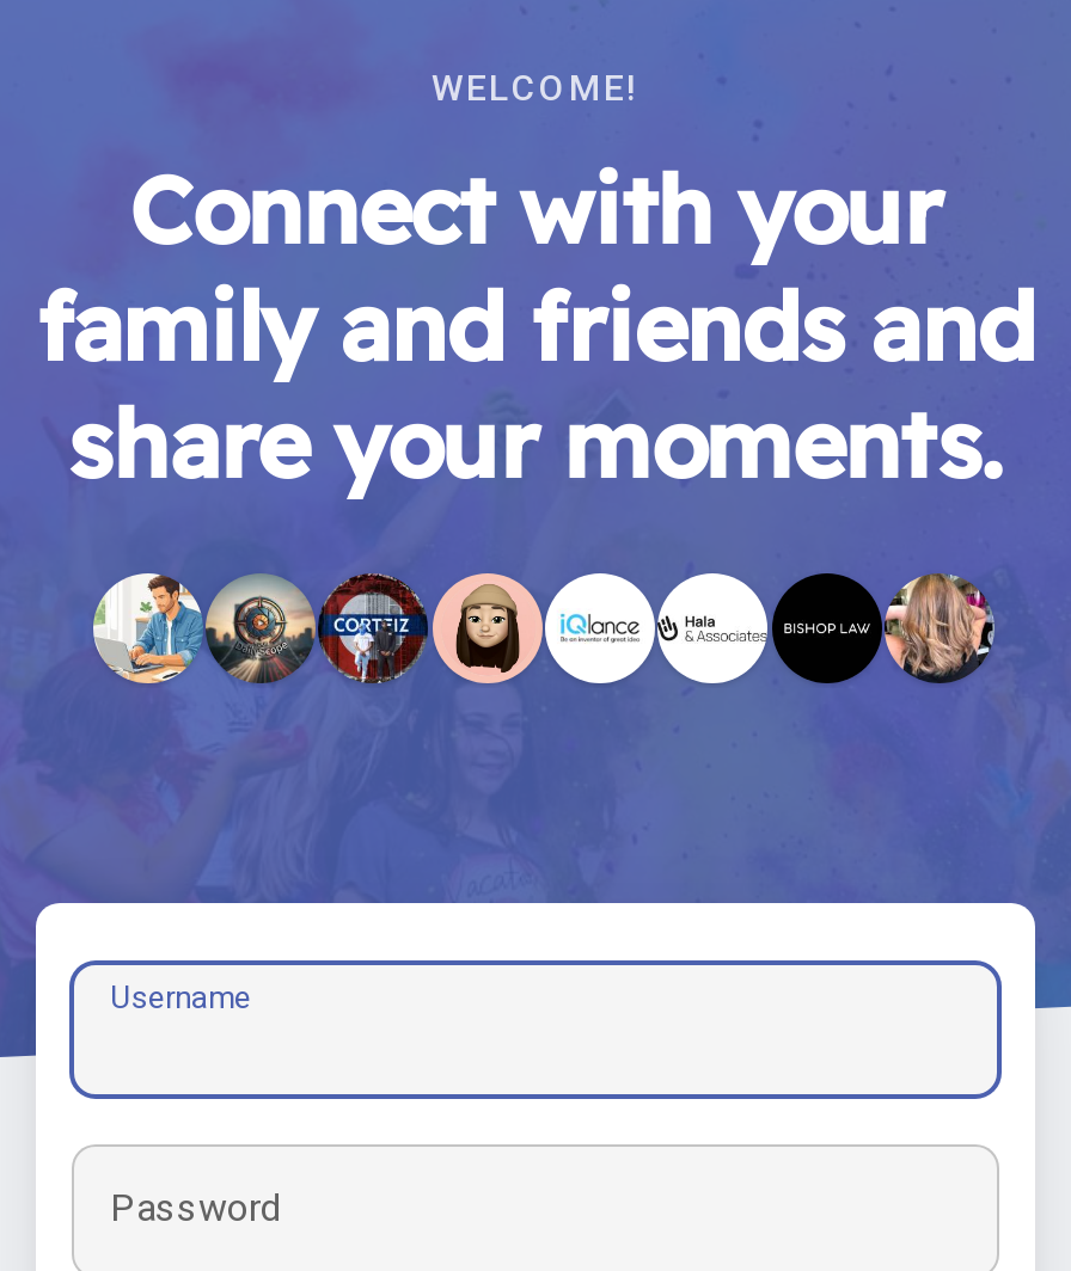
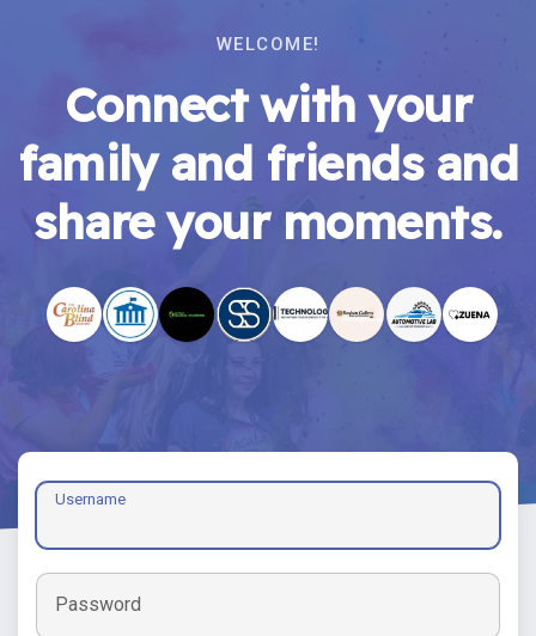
[93,571,994,686] [image] -> [47,286,499,343] [image]

